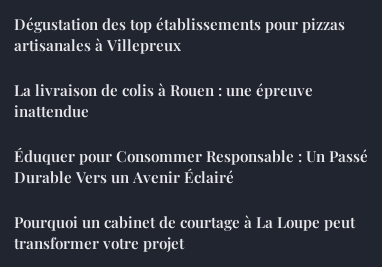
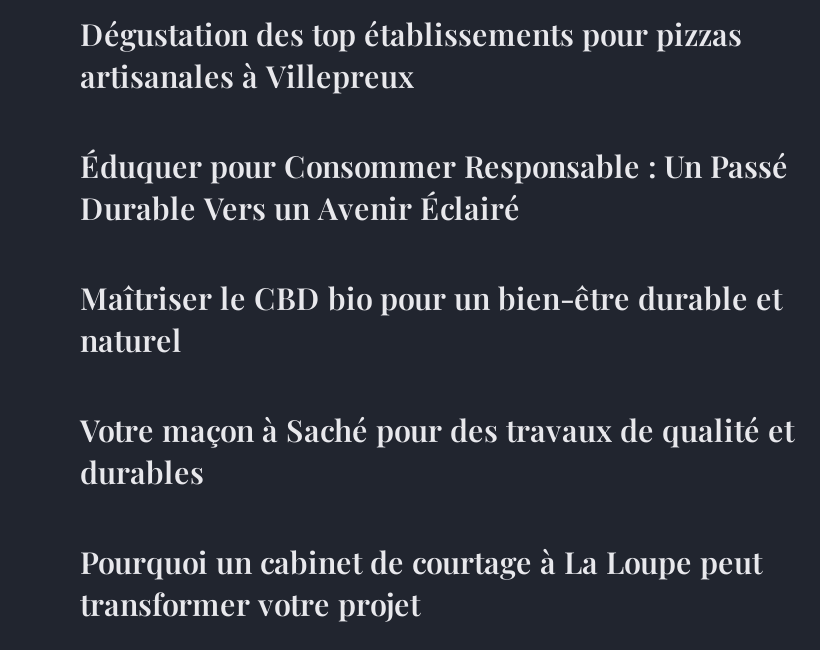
[14,80,313,121] La livraison de colis à Rouen : une épreuve | inattendue -> none
moved [14,146,368,187] -> [80,146,788,228]: Éduquer pour Consommer Responsable : Un Passé | Durable Vers un Avenir Éclairé
none -> [80,278,794,492] Maîtriser le CBD bio pour un bien-être durable et | naturel | Votre maçon à Saché pour des travaux de qualité et | durables

